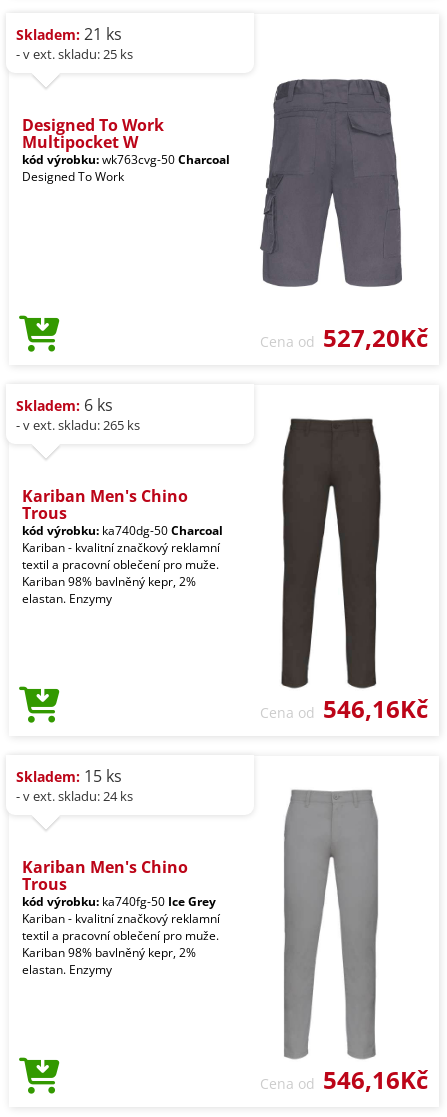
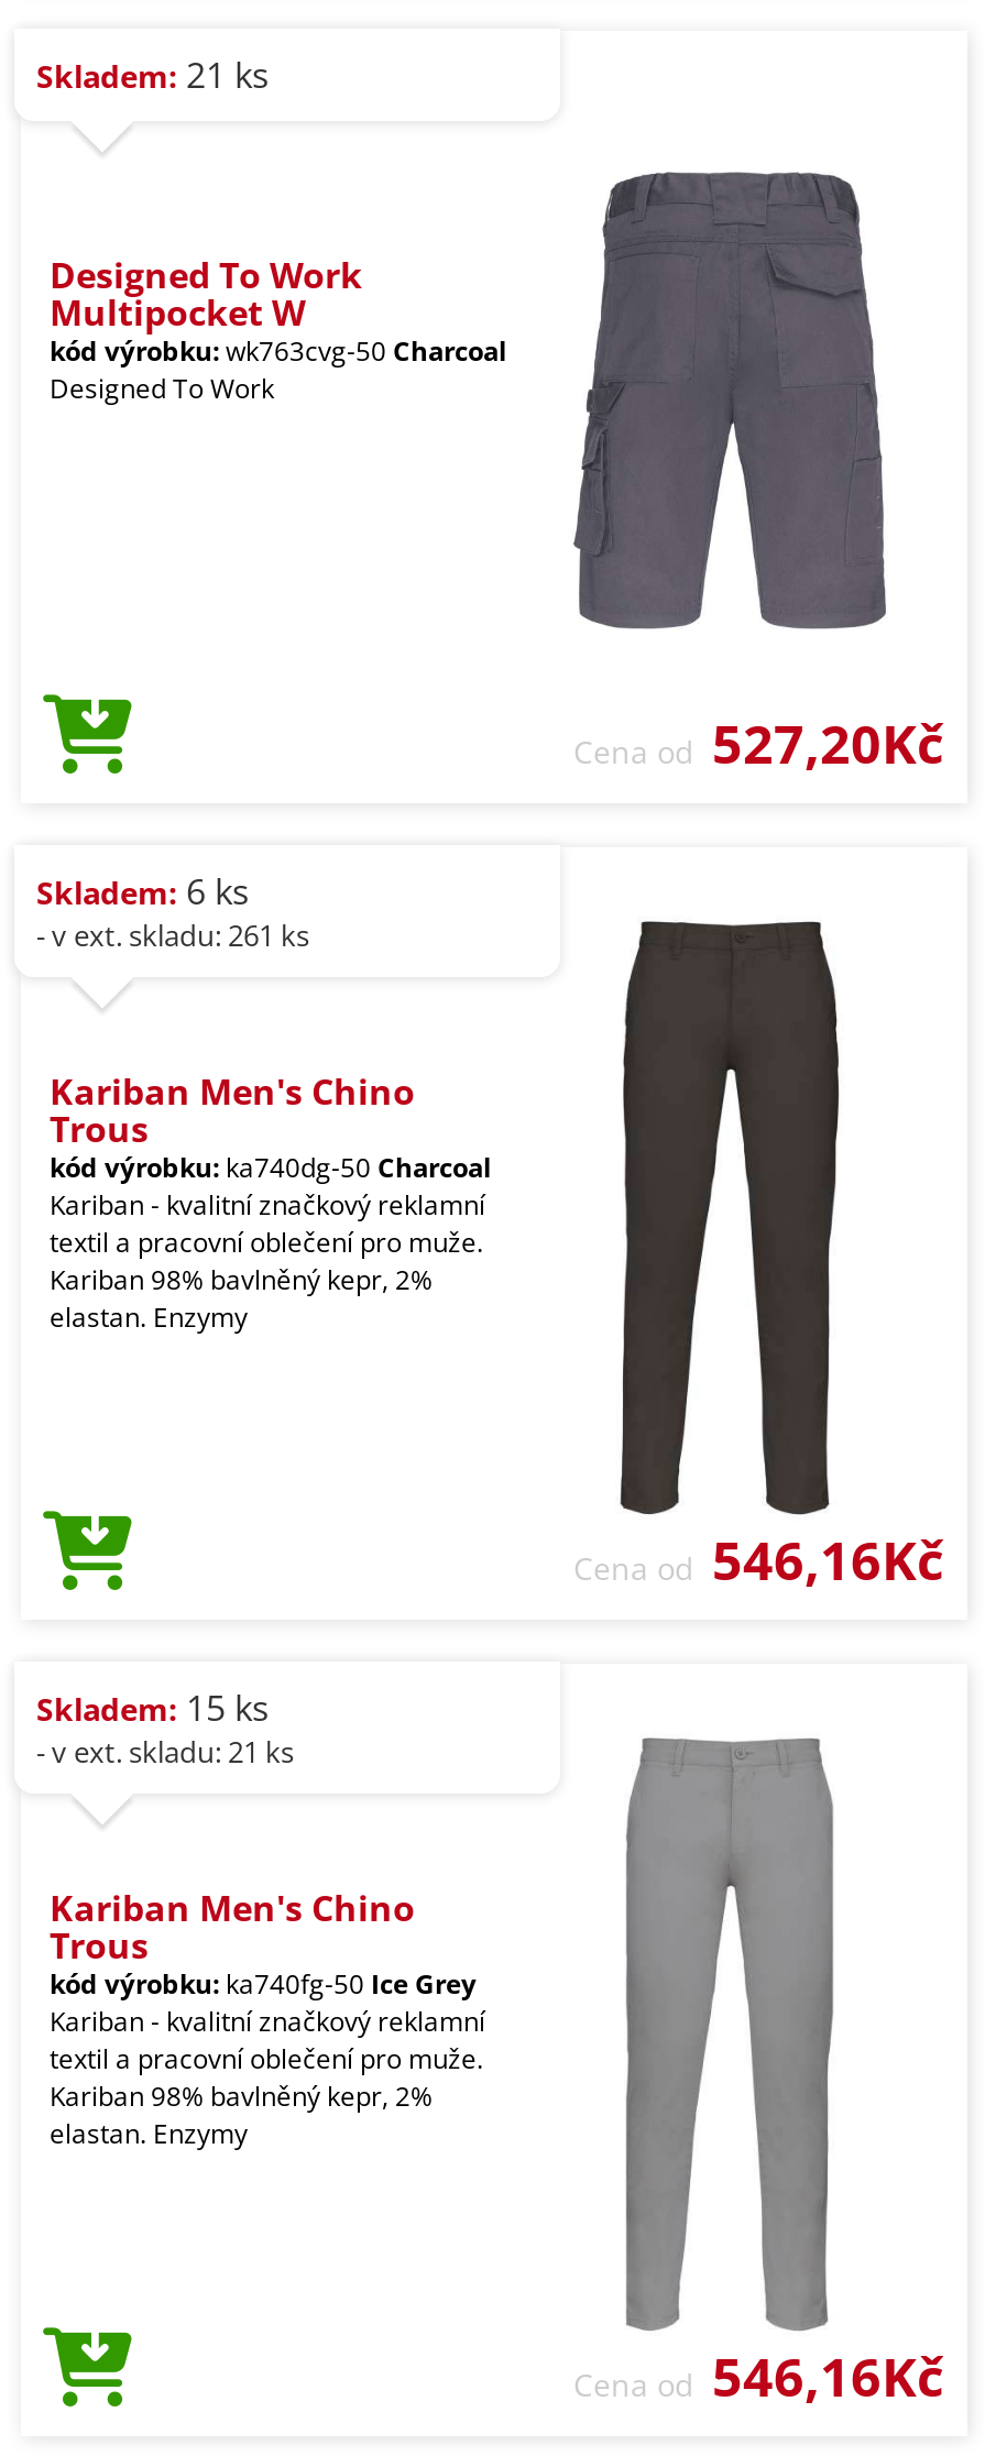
[16,45,133,63] - v ext. skladu: 25 ks -> none
[16,416,140,434] - v ext. skladu: 265 ks -> [36,915,309,955] - v ext. skladu: 261 ks
[16,787,133,805] - v ext. skladu: 24 ks -> [36,1732,294,1771] - v ext. skladu: 21 ks

